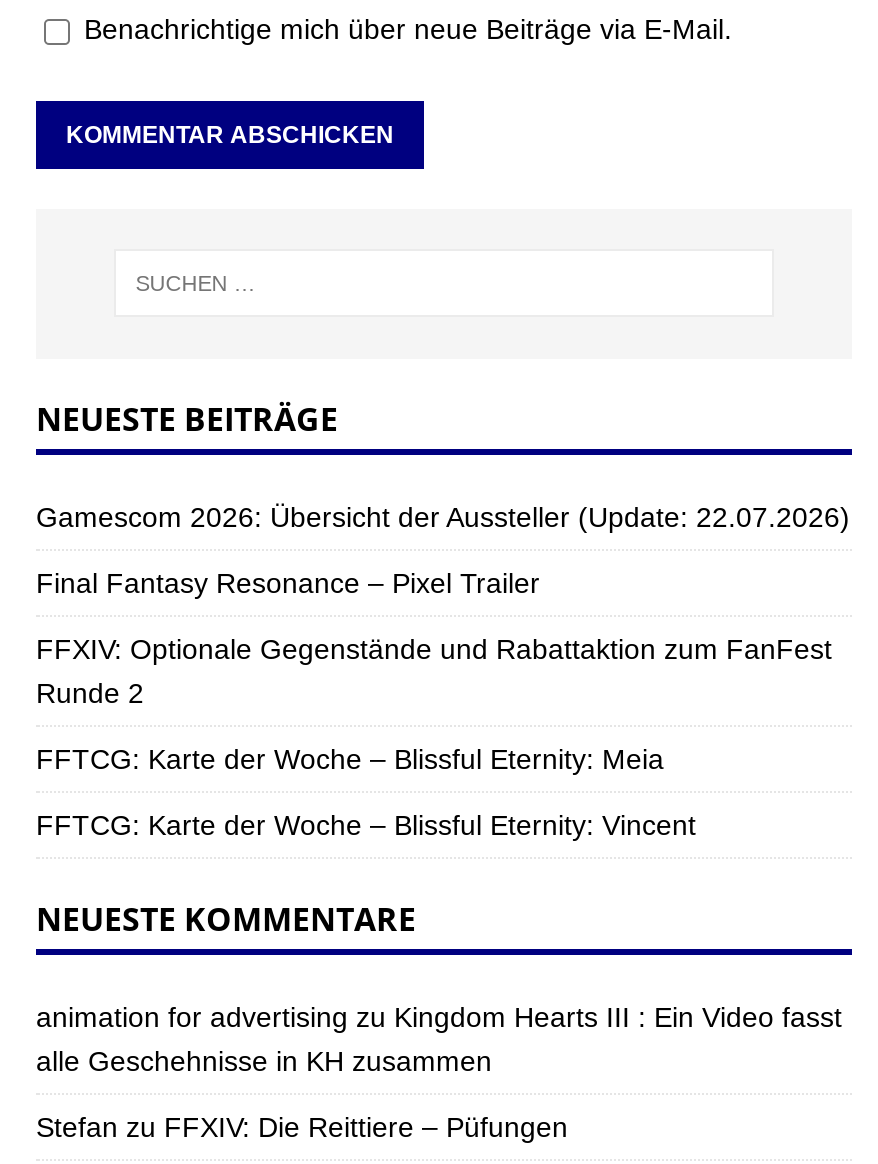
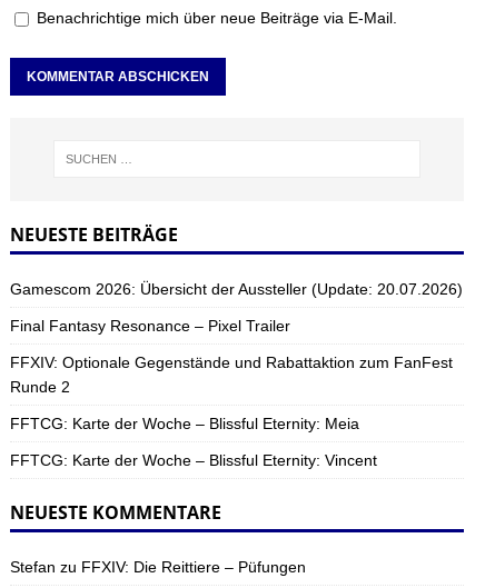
[36,501,850,533] Gamescom 2026: Übersicht der Aussteller (Update: 22.07.2026) -> [10,280,463,298] Gamescom 2026: Übersicht der Aussteller (Update: 20.07.2026)
[36,1001,842,1077] animation for advertising zu Kingdom Hearts III : Ein Video fasst | alle Geschehnisse in KH zusammen -> none

